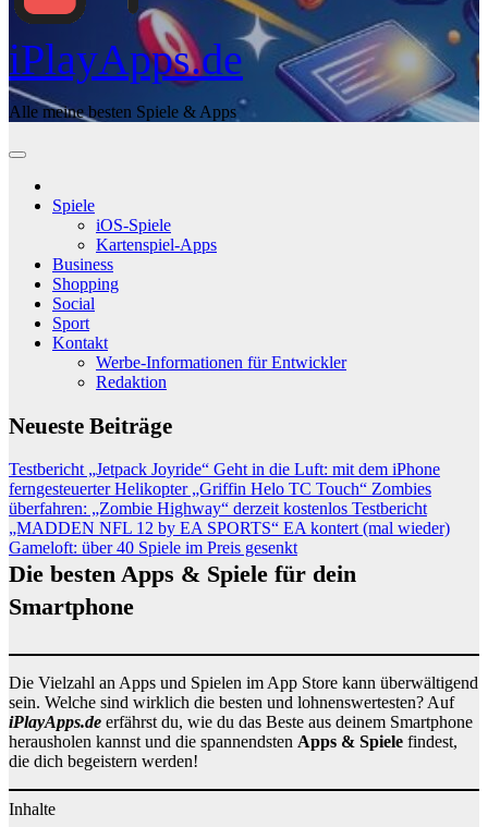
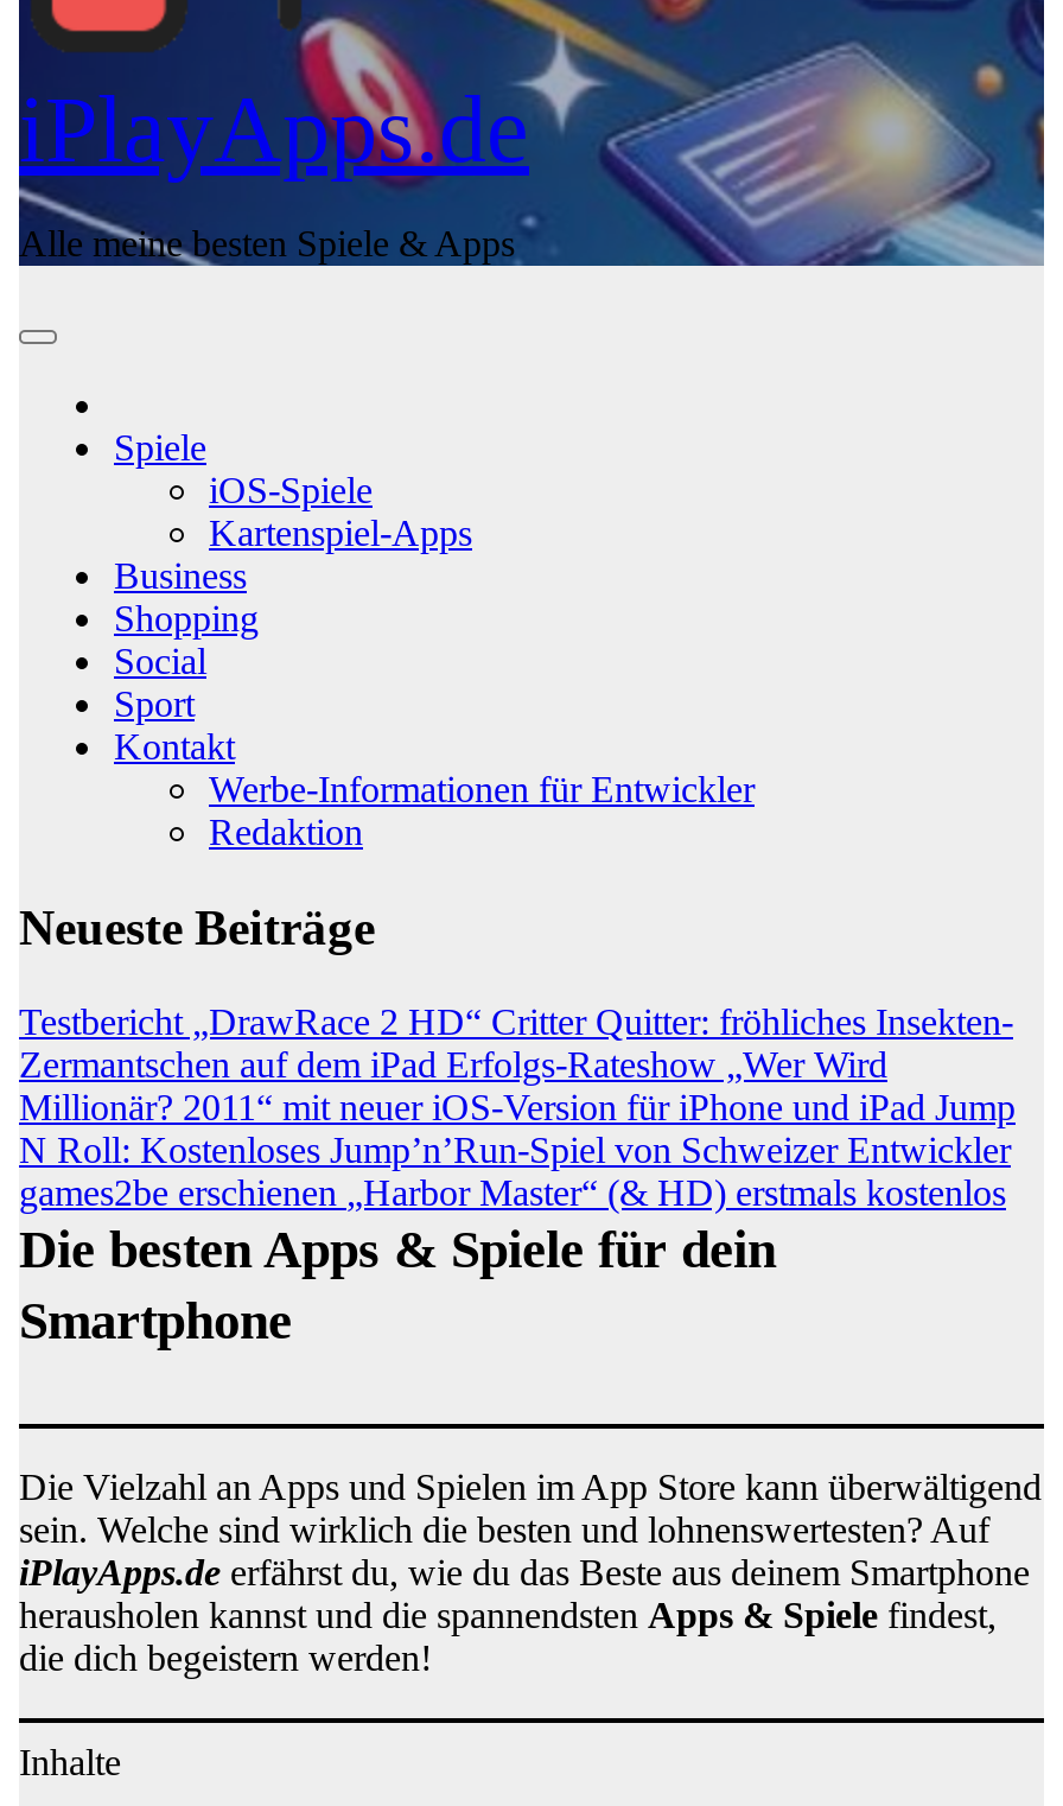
[9,459,450,556] Testbericht „Jetpack Joyride“ Geht in die Luft: mit dem iPhone | ferngesteuerter Helikopter „Griffin Helo TC Touch“ Zombies | überfahren: „Zombie Highway“ derzeit kostenlos Testbericht | „MADDEN NFL 12 by EA SPORTS“ EA kontert (mal wieder) | Gameloft: über 40 Spiele im Preis gesenkt -> [19,1000,1016,1212] Testbericht „DrawRace 2 HD“ Critter Quitter: fröhliches Insekten- | Zermantschen auf dem iPad Erfolgs-Rateshow „Wer Wird | Millionär? 2011“ mit neuer iOS-Version für iPhone und iPad Jump | N Roll: Kostenloses Jump’n’Run-Spiel von Schweizer Entwickler | games2be erschienen „Harbor Master“ (& HD) erstmals kostenlos

